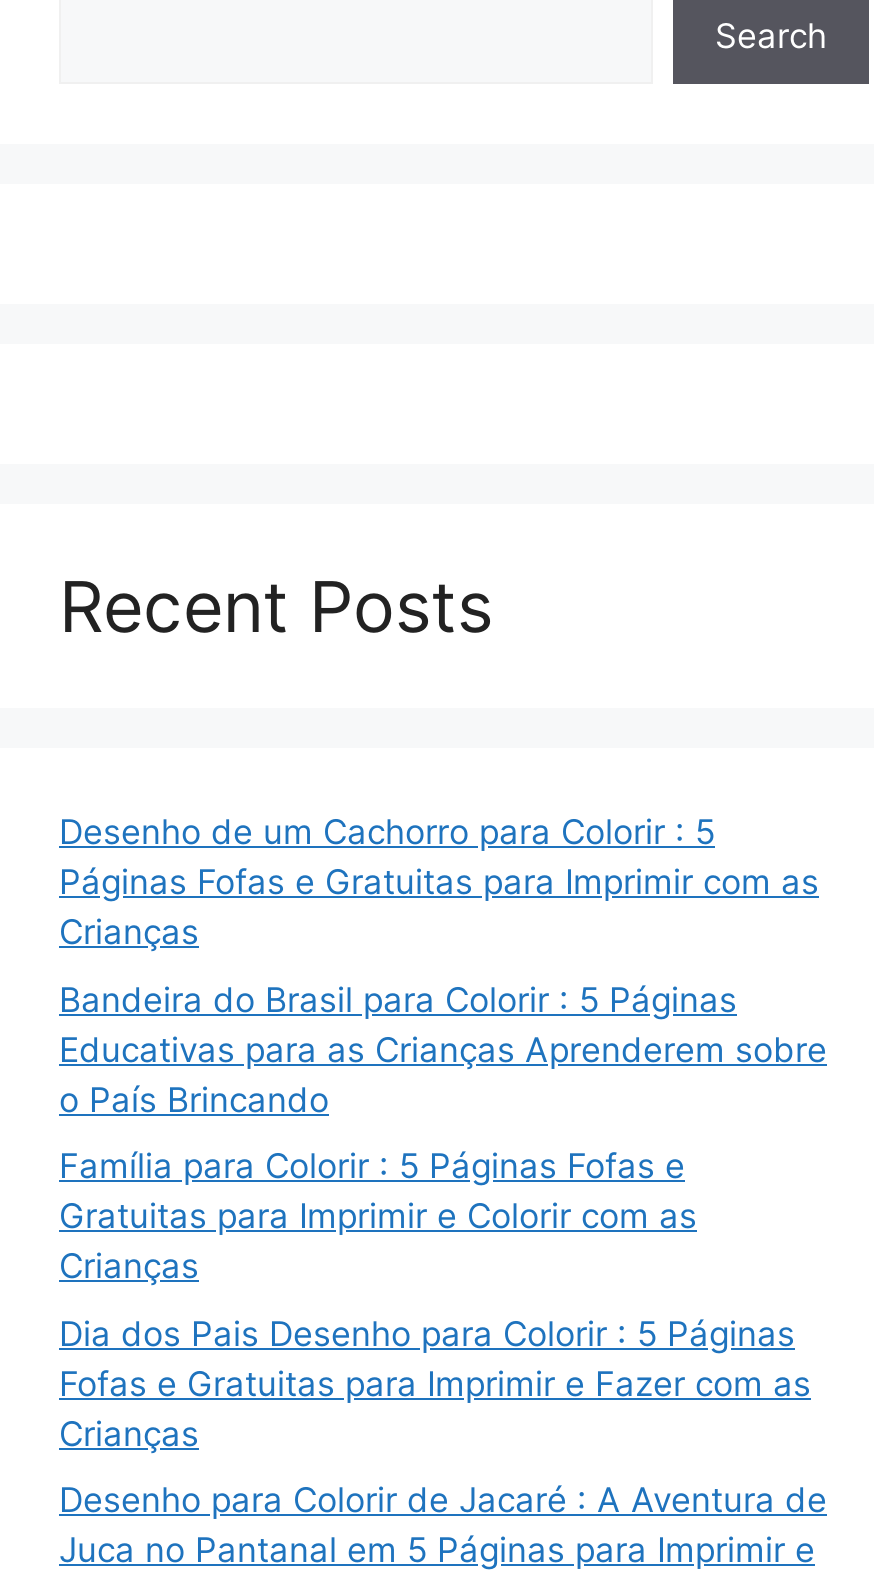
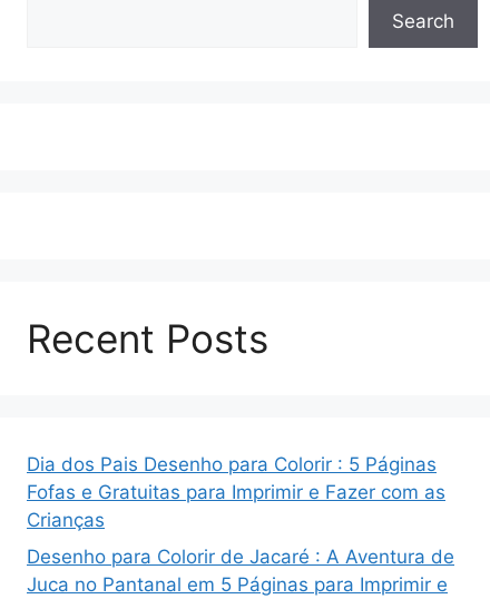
[59,813,827,1287] Desenho de um Cachorro para Colorir : 5 | Páginas Fofas e Gratuitas para Imprimir com as | Crianças | Bandeira do Brasil para Colorir : 5 Páginas | Educativas para as Crianças Aprenderem sobre | o País Brincando | Família para Colorir : 5 Páginas Fofas e | Gratuitas para Imprimir e Colorir com as | Crianças -> none

